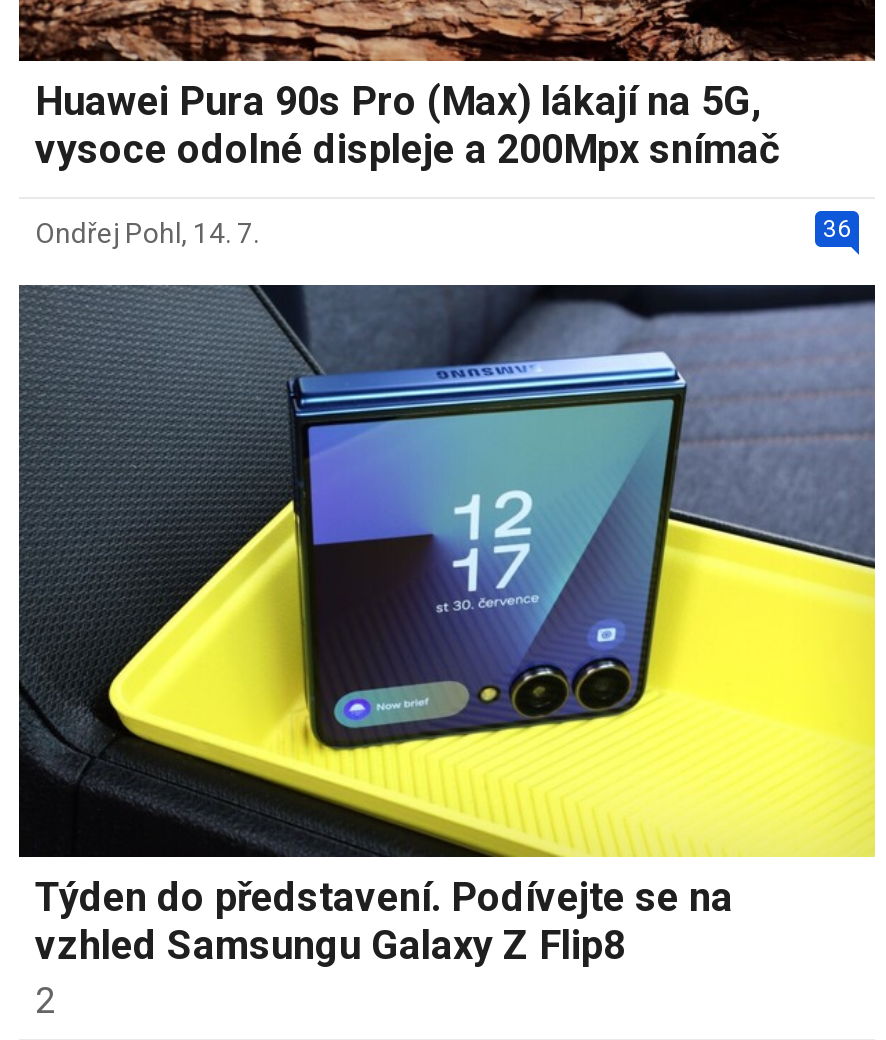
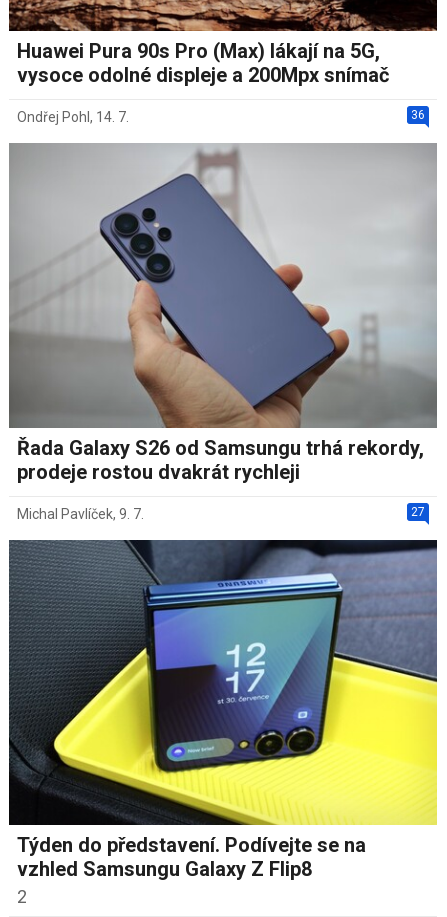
none -> [9,143,438,522] [image] | Řada Galaxy S26 od Samsungu trhá rekordy, | prodeje rostou dvakrát rychleji | 27 | Michal Pavlíček, 9. 7.

